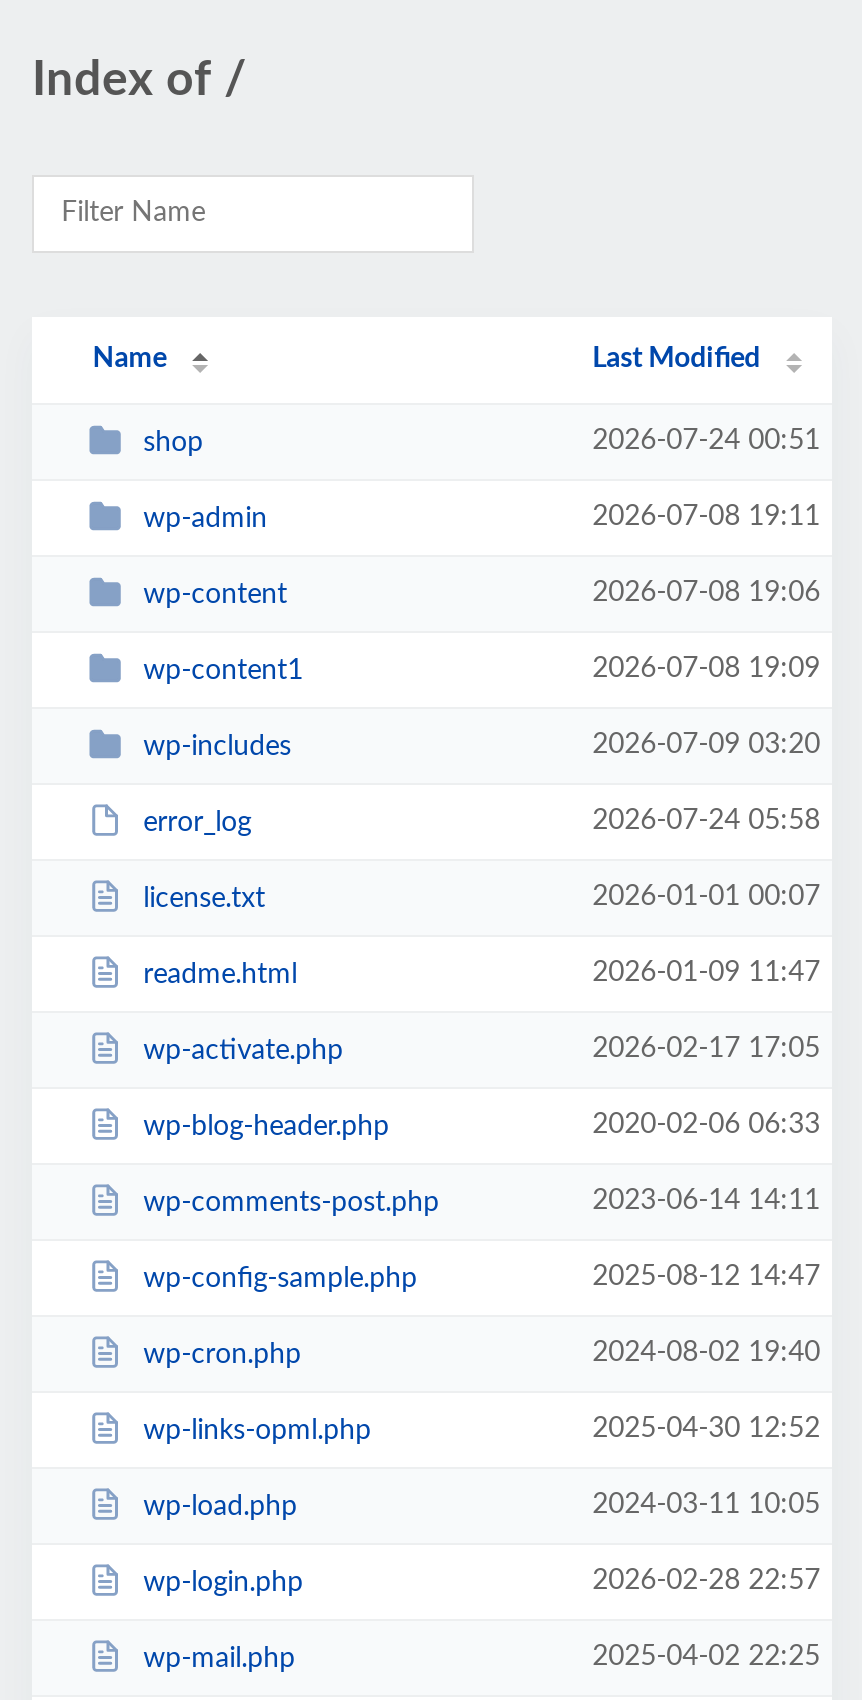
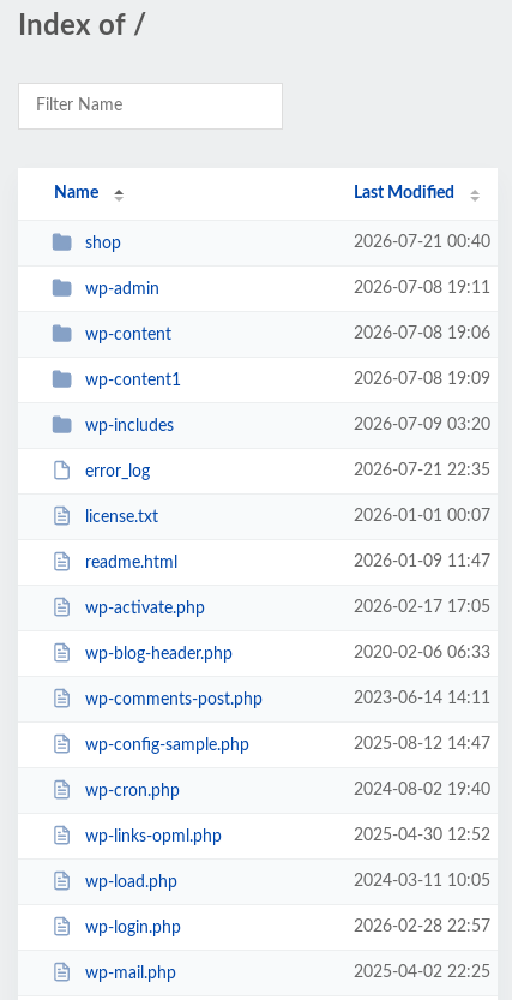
[592,427,820,455] 2026-07-24 00:51 -> [354,234,491,251] 2026-07-21 00:40
[592,807,820,835] 2026-07-24 05:58 -> [354,462,491,479] 2026-07-21 22:35

